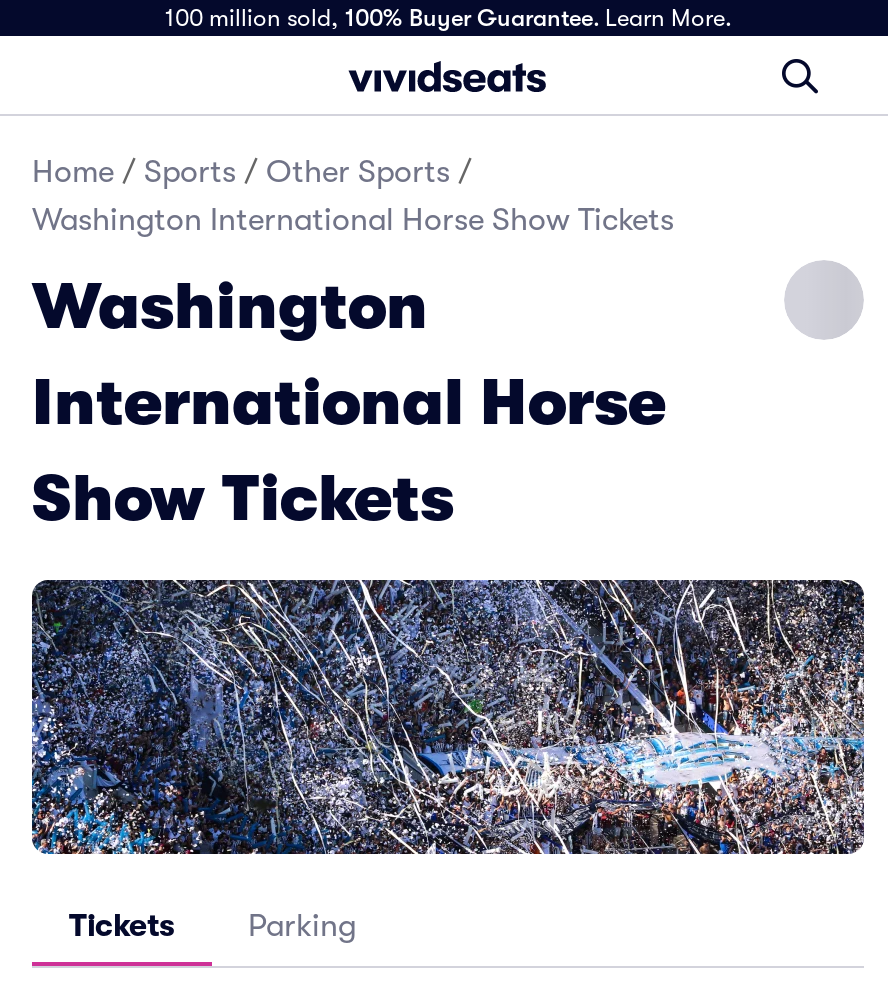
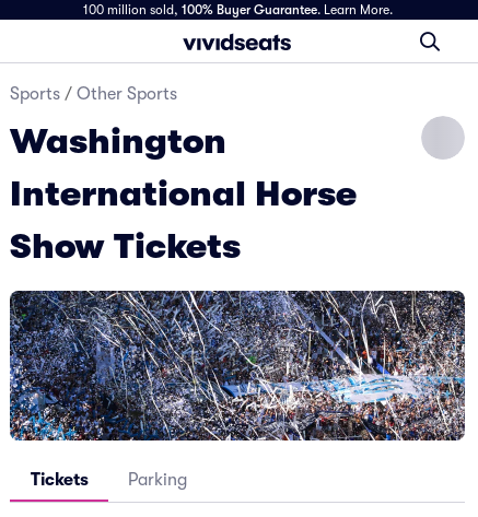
[32,154,674,238] Home / Sports / Other Sports / | Washington International Horse Show Tickets -> [10,84,177,104] Sports / Other Sports

